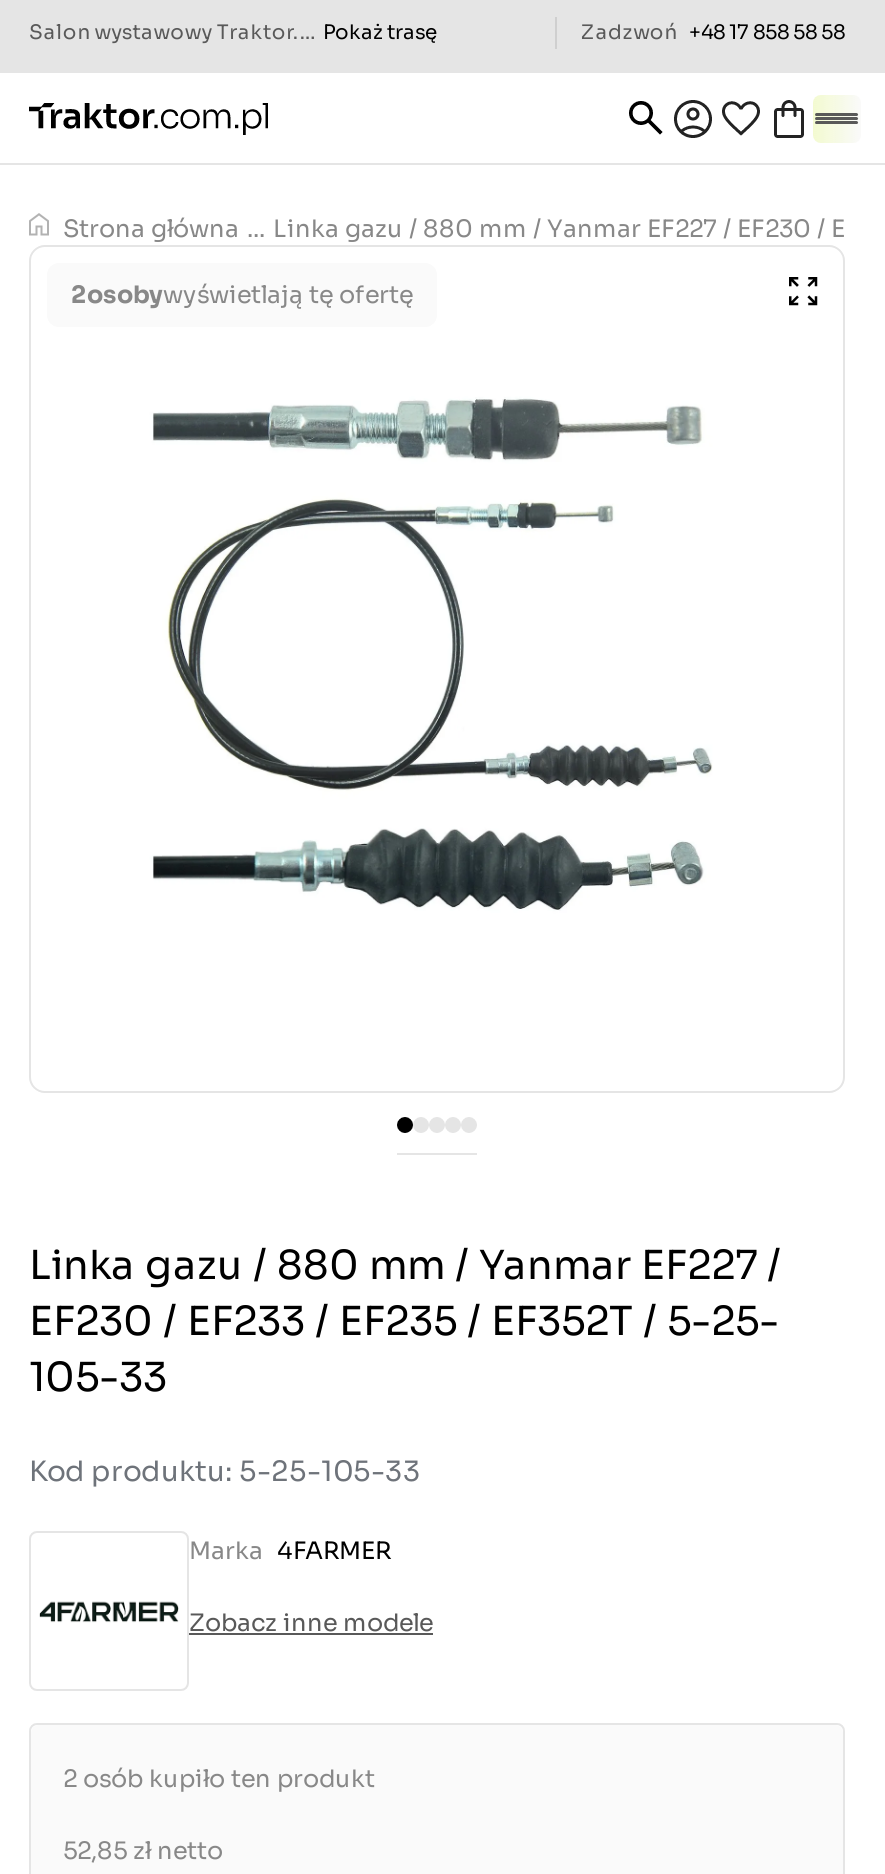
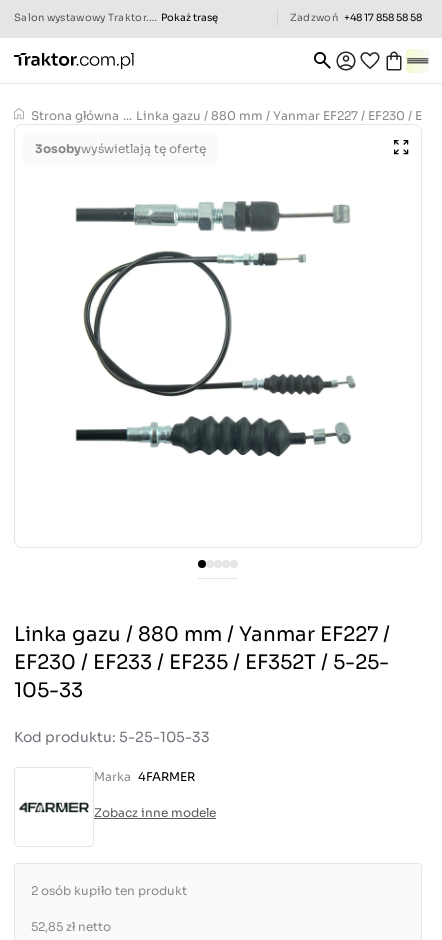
[71,279,413,309] 2osobywyświetlają tę ofertę -> [35,141,206,156] 3osobywyświetlają tę ofertę

